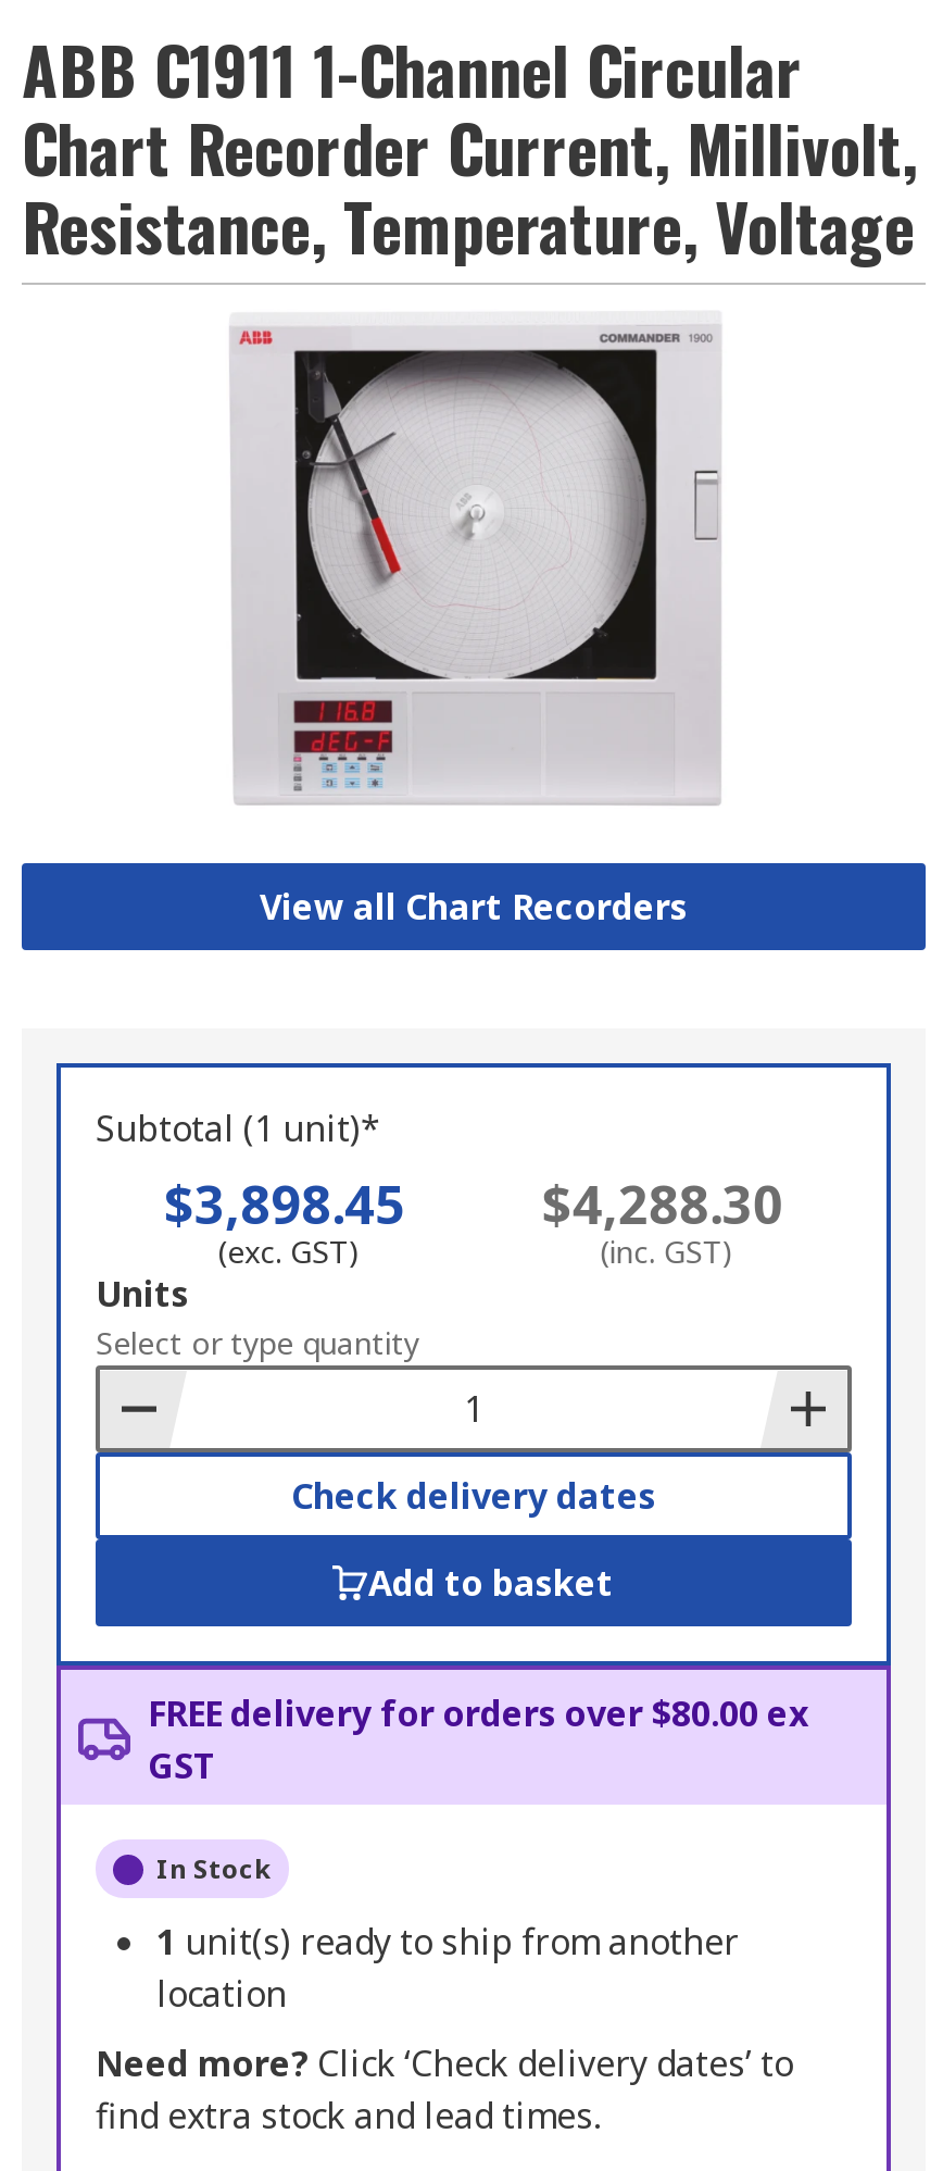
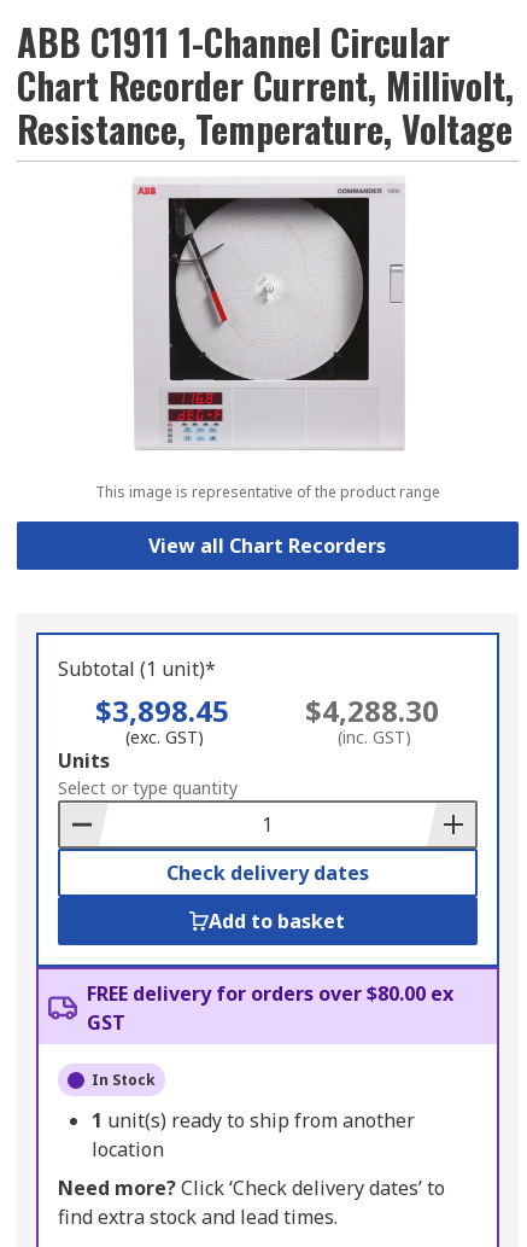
none -> [95,482,440,503] This image is representative of the product range

